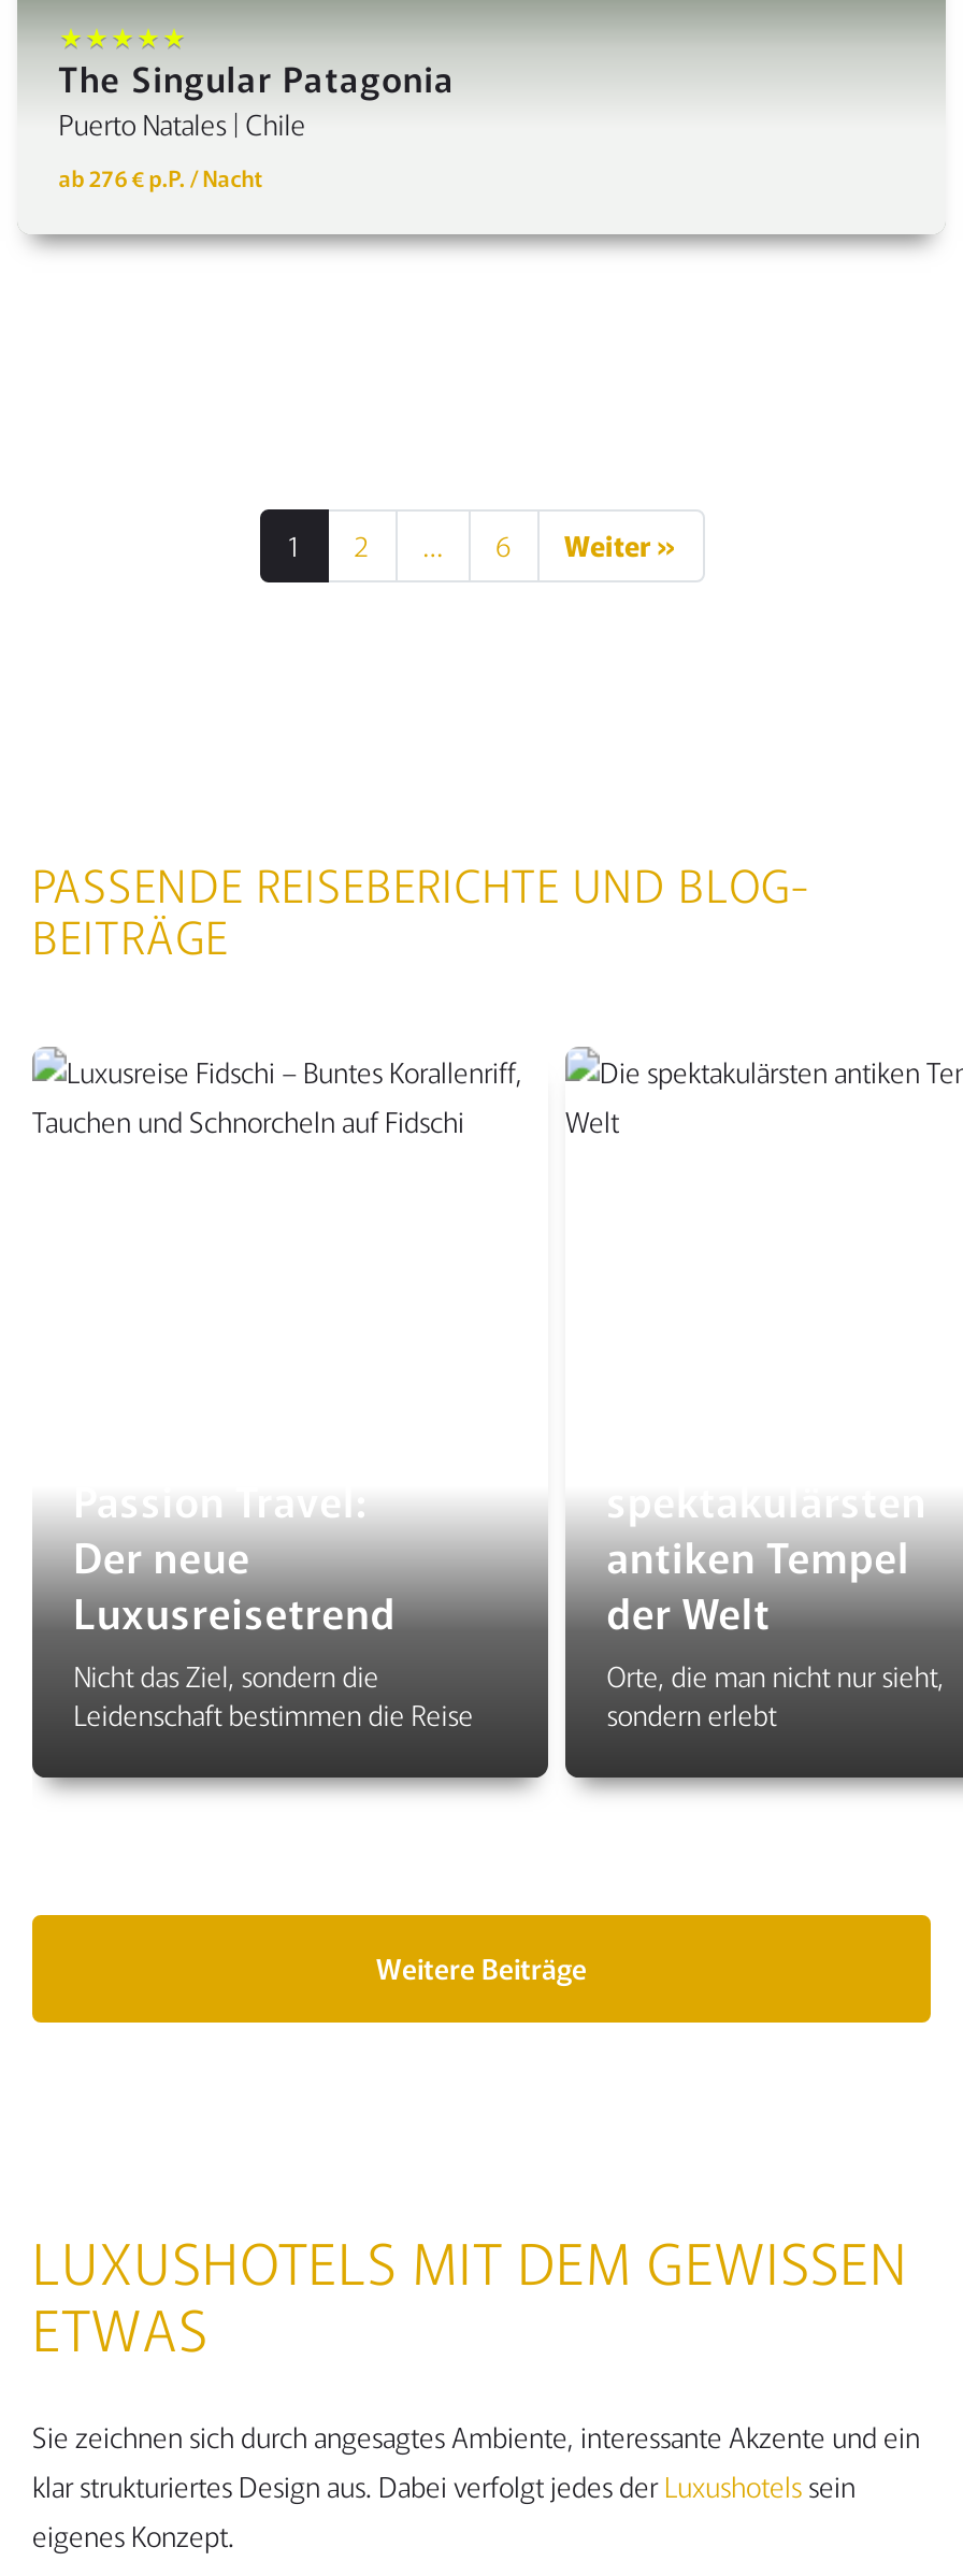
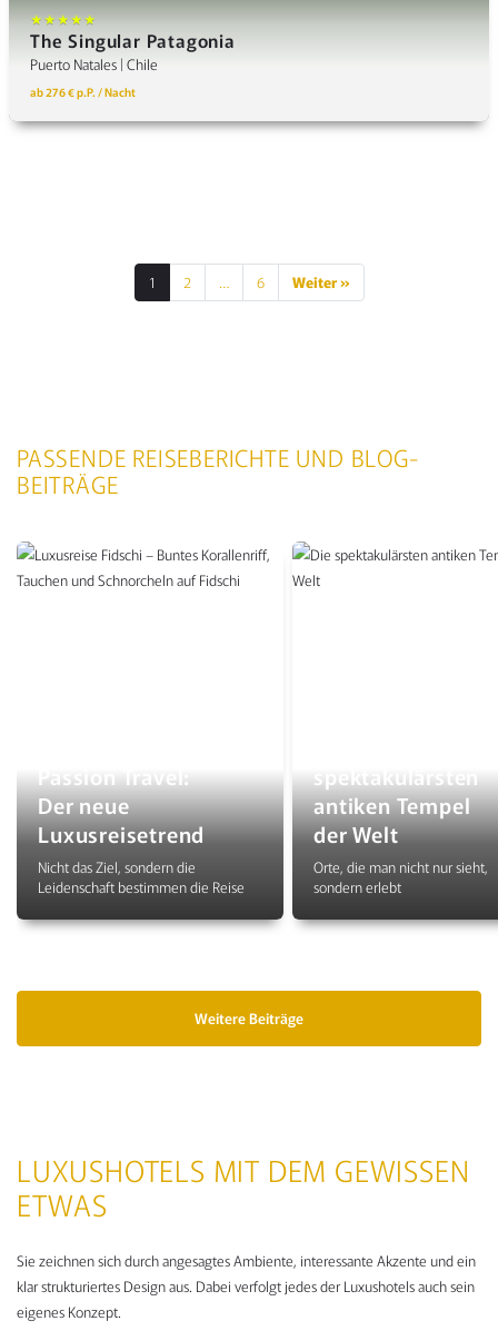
[32,2464,856,2505] klar strukturiertes Design aus. Dabei verfolgt jedes der Luxushotels sein -> [17,1275,475,1296] klar strukturiertes Design aus. Dabei verfolgt jedes der Luxushotels auch sein

